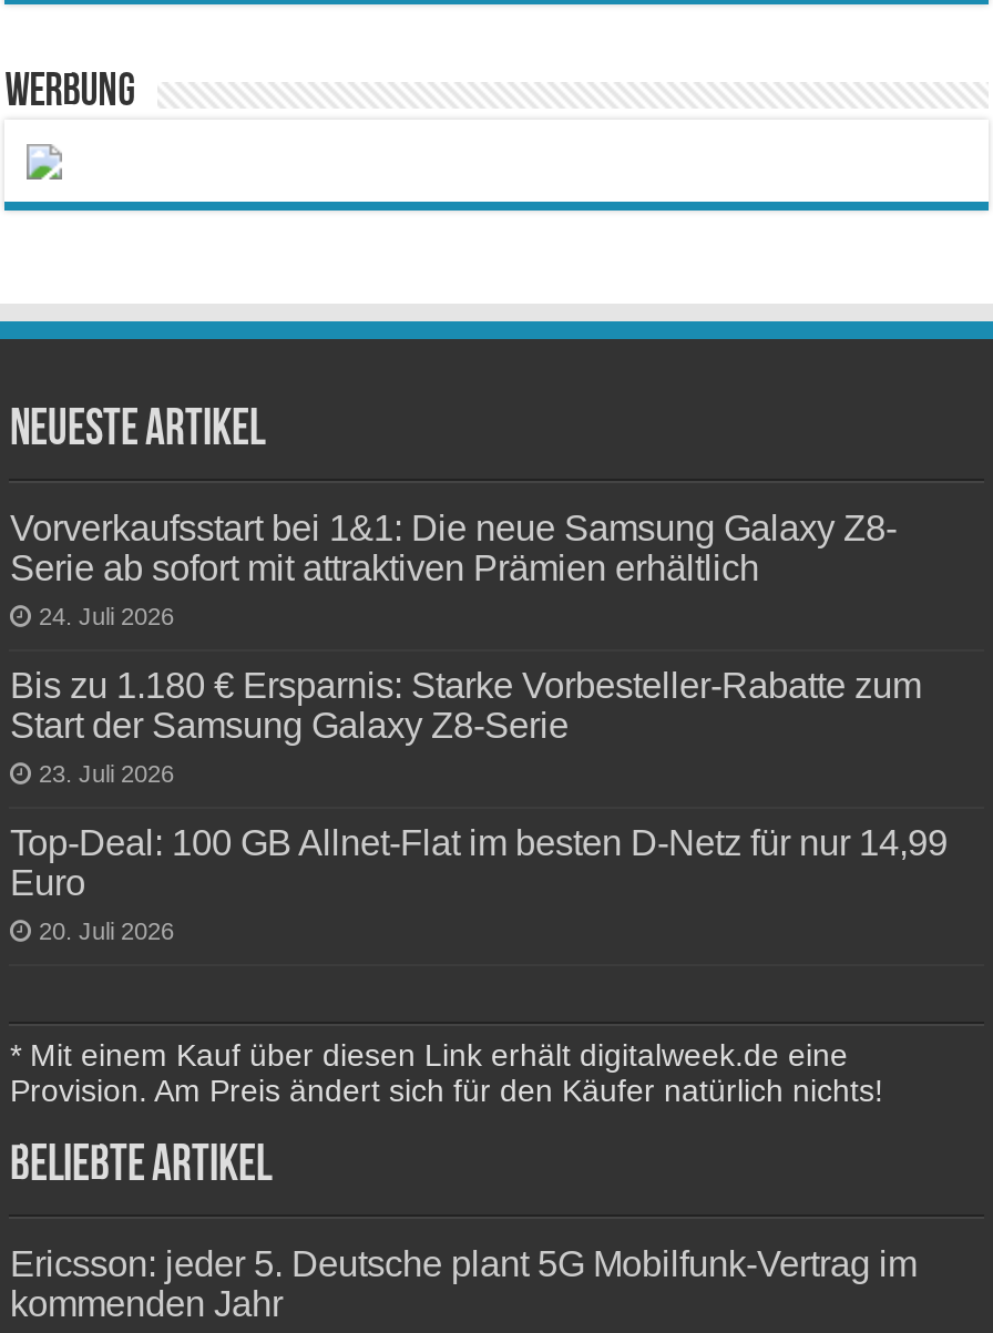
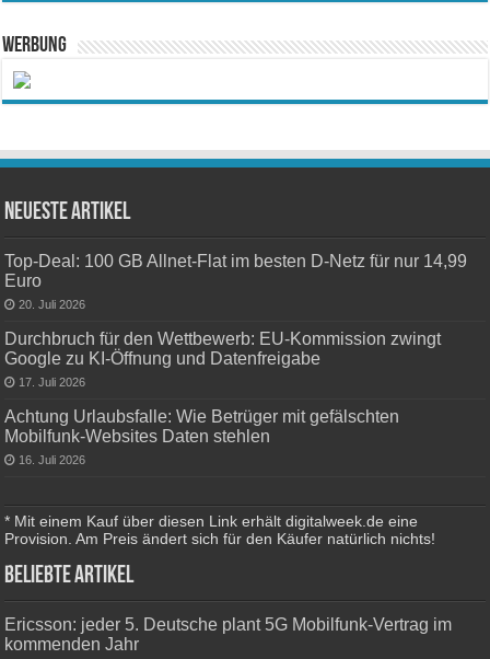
[10,507,921,787] Vorverkaufsstart bei 1&1: Die neue Samsung Galaxy Z8- | Serie ab sofort mit attraktiven Prämien erhältlich | 24. Juli 2026 | Bis zu 1.180 € Ersparnis: Starke Vorbesteller-Rabatte zum | Start der Samsung Galaxy Z8-Serie | 23. Juli 2026 -> none
moved [10,822,948,944] -> [5,251,468,311]: Top-Deal: 100 GB Allnet-Flat im besten D-Netz für nur 14,99 | Euro | 20. Juli 2026
none -> [5,328,441,466] Durchbruch für den Wettbewerb: EU-Kommission zwingt | Google zu KI-Öffnung und Datenfreigabe | 17. Juli 2026 | Achtung Urlaubsfalle: Wie Betrüger mit gefälschten | Mobilfunk-Websites Daten stehlen | 16. Juli 2026

